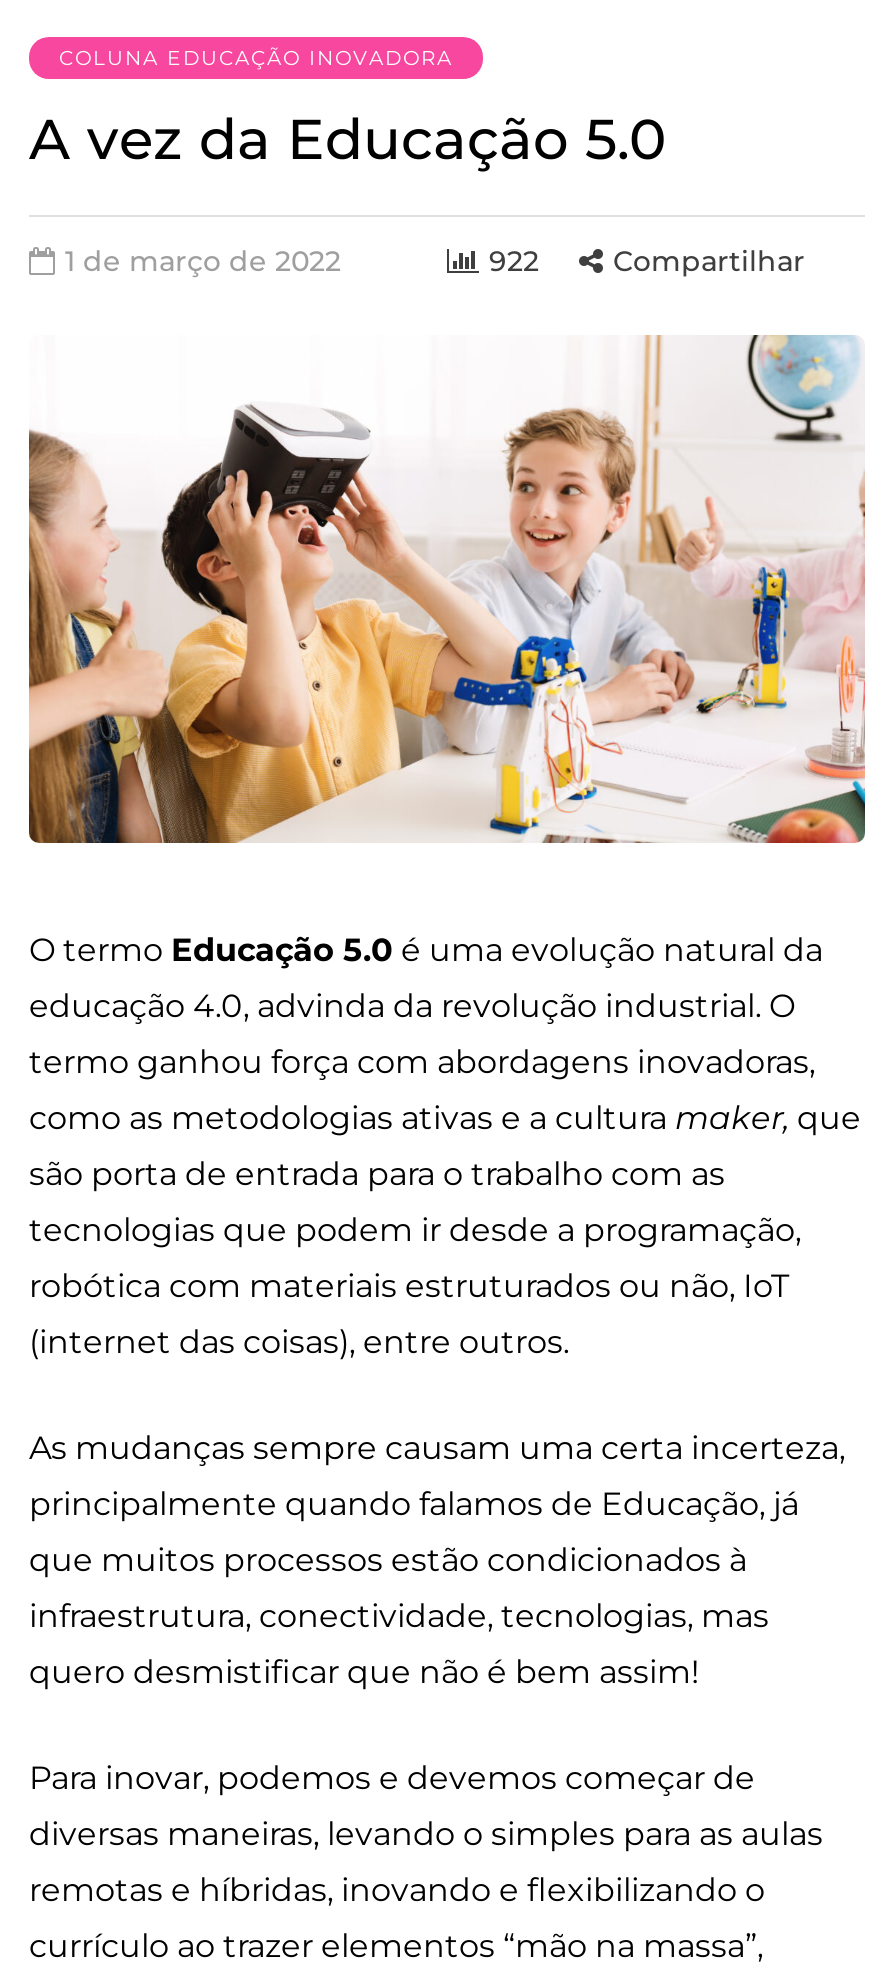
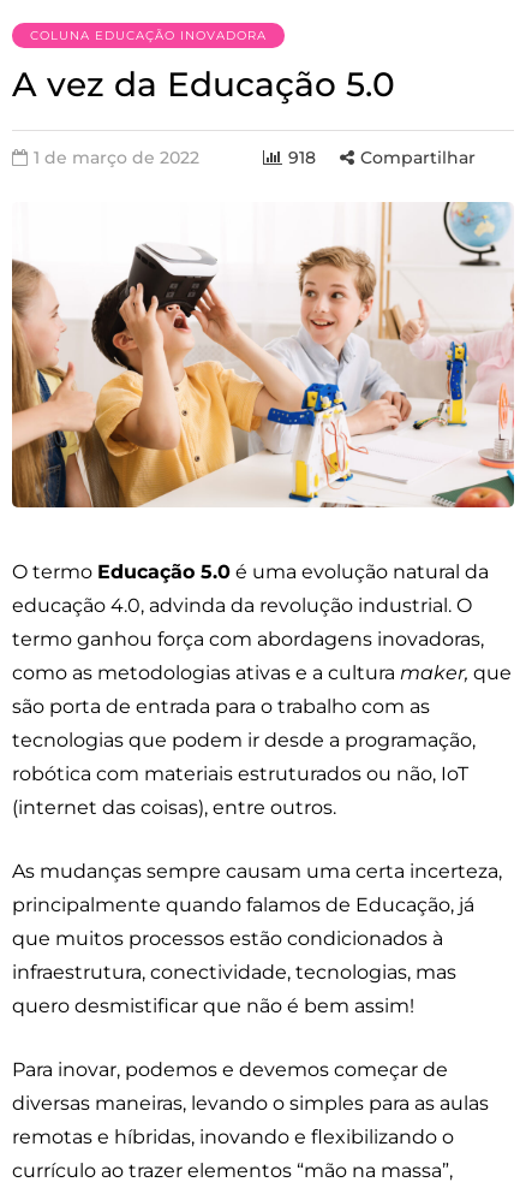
[489,242,539,278] 922 -> [288,146,316,168] 918

